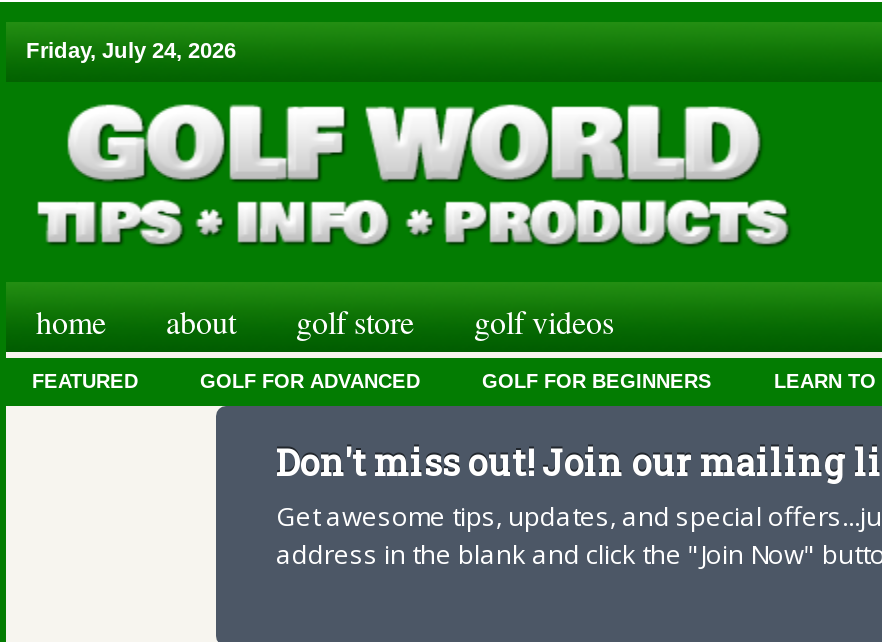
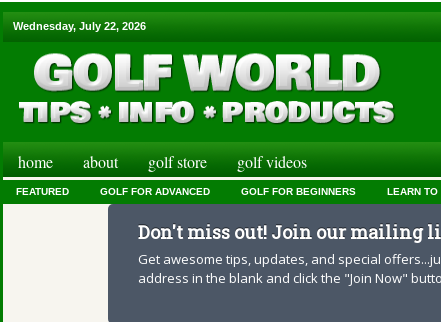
[26,38,236,62] Friday, July 24, 2026 -> [13,20,146,32] Wednesday, July 22, 2026

